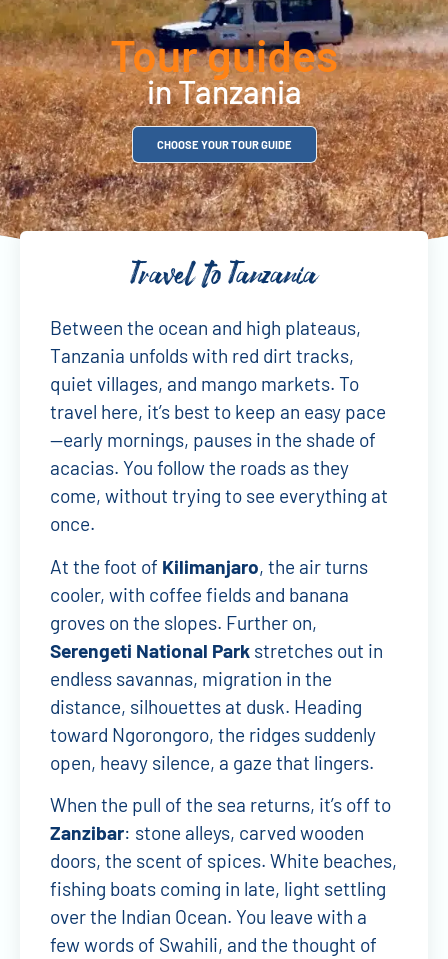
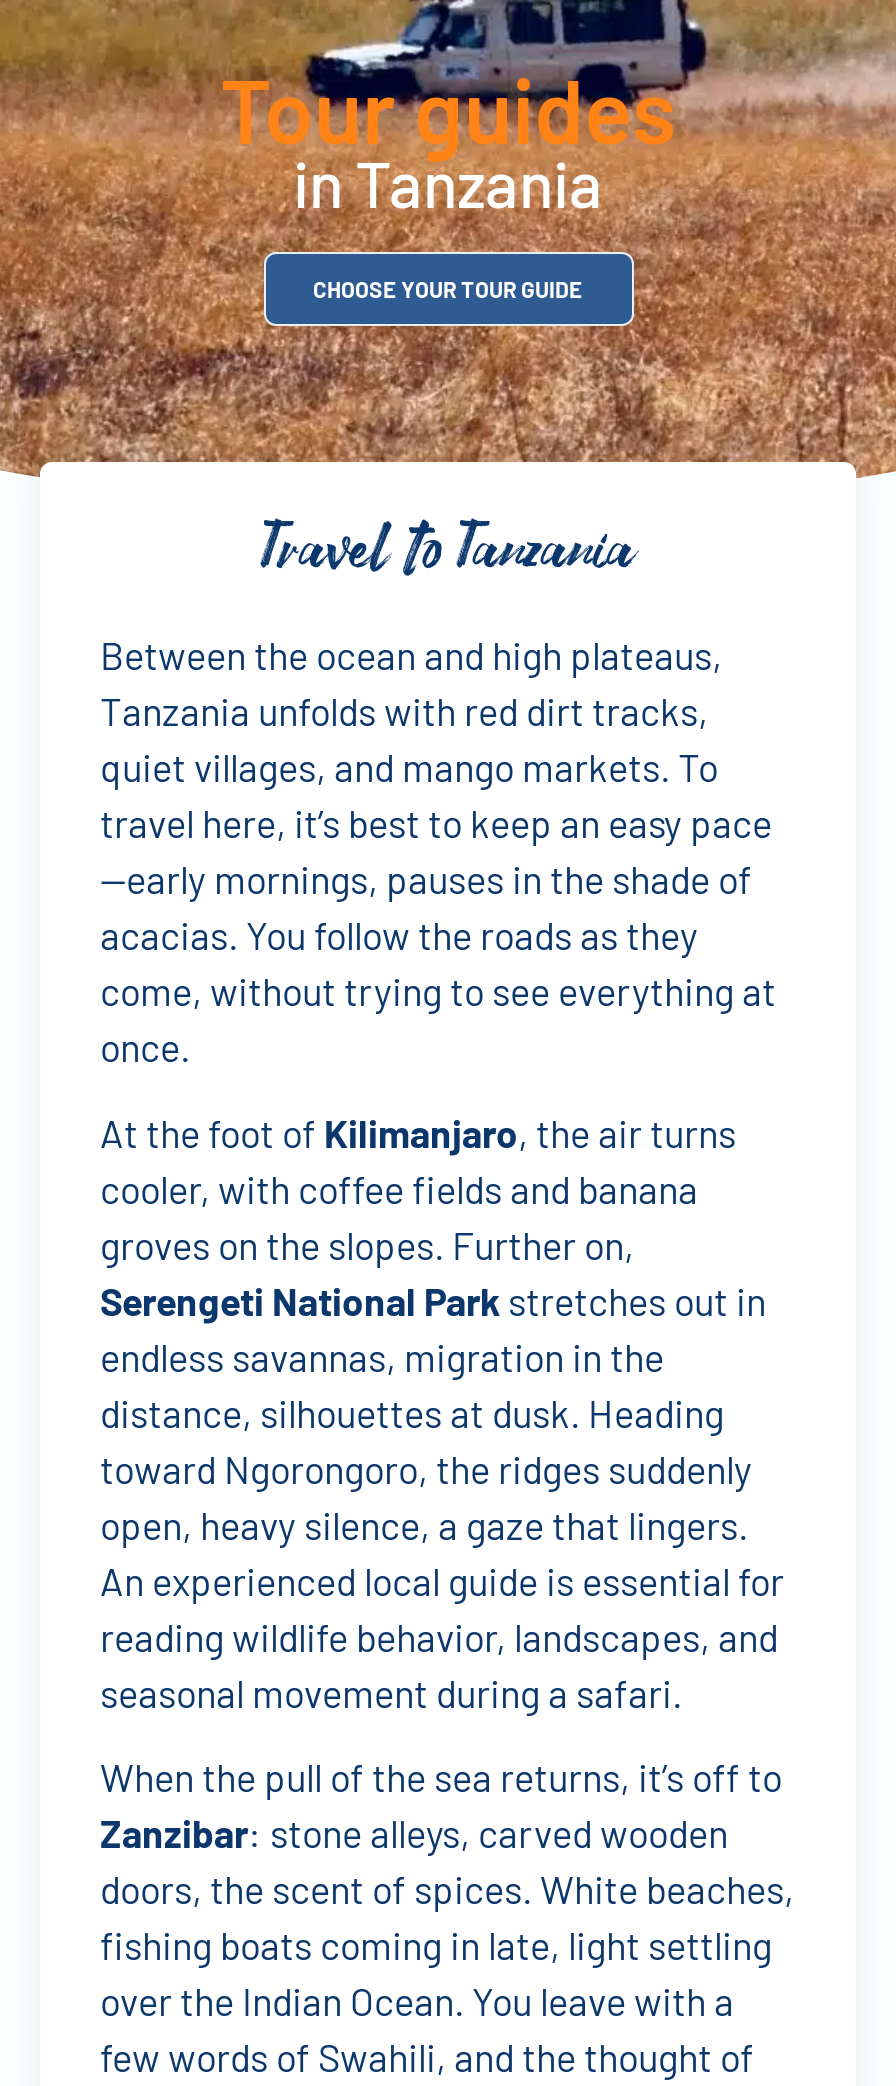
none -> [100,1558,784,1716] An experienced local guide is essential for | reading wildlife behavior, landscapes, and | seasonal movement during a safari.

